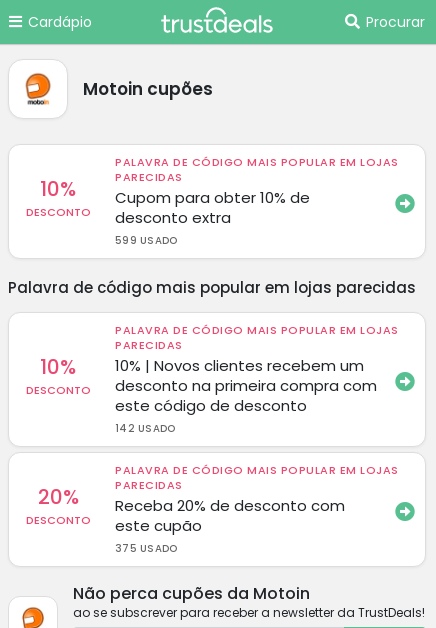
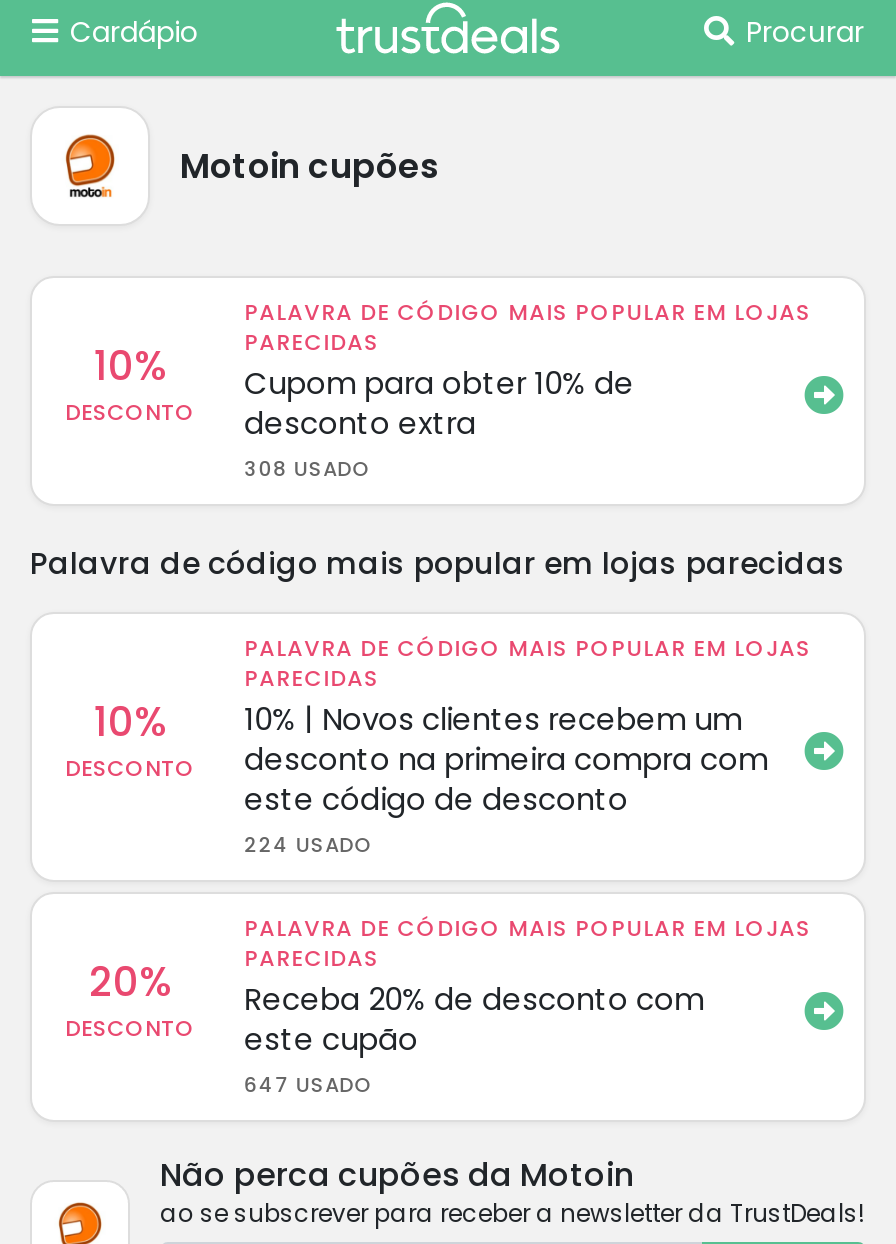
[115,232,177,247] 599 USADO -> [244,453,369,483] 308 USADO
[115,420,175,435] 142 USADO -> [244,829,371,859] 224 USADO
[115,540,177,555] 375 USADO -> [244,1069,371,1099] 647 USADO

